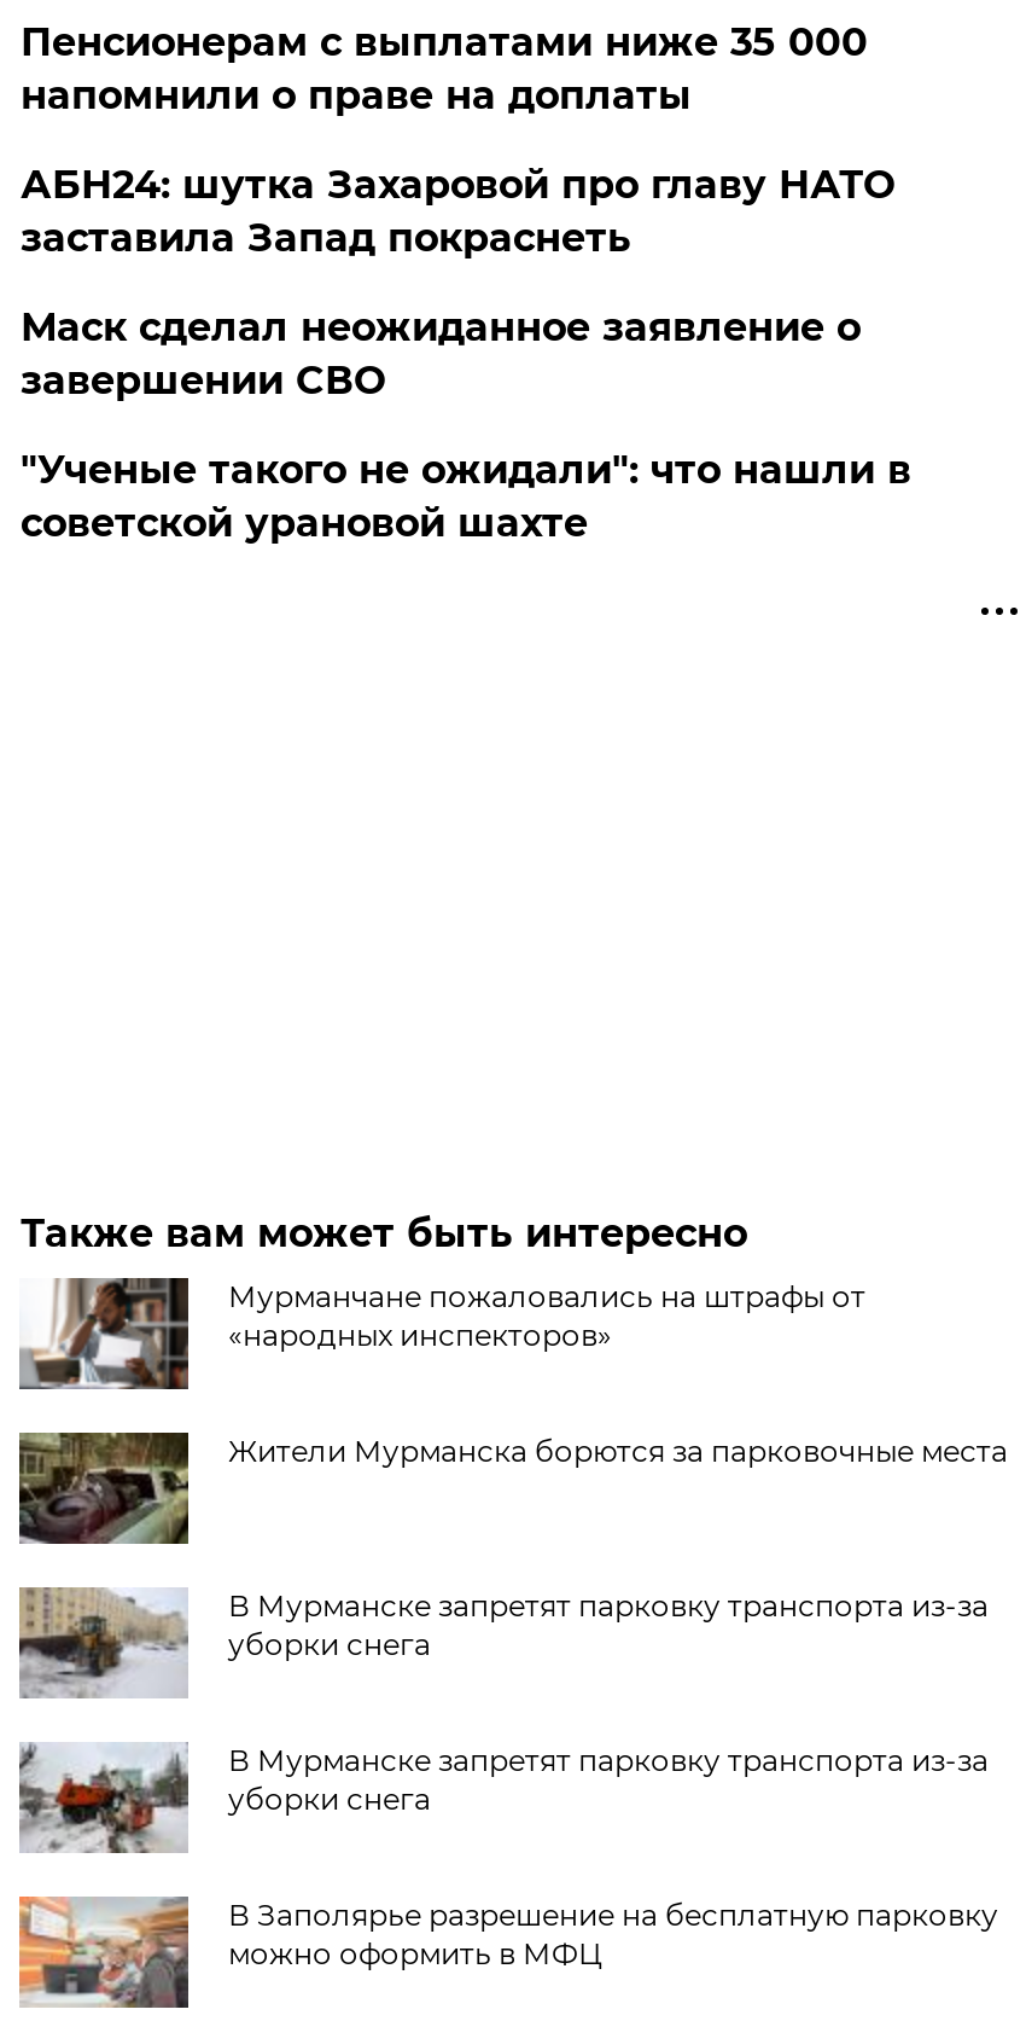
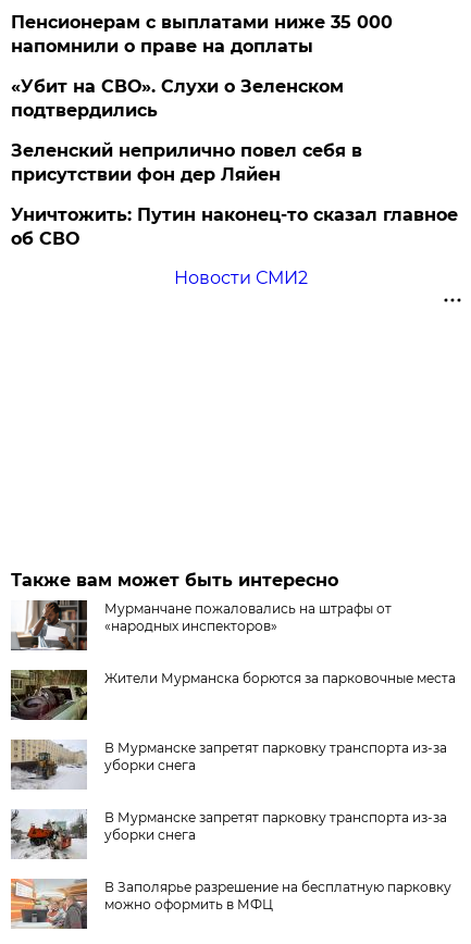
[20,162,911,546] АБН24: шутка Захаровой про главу НАТО | заставила Запад покраснеть | Маск сделал неожиданное заявление о | завершении СВО | "Ученые такого не ожидали": что нашли в | советской урановой шахте -> [11,76,458,288] «Убит на СВО». Слухи о Зеленском | подтвердились | Зеленский неприлично повел cебя в | присутствии фон дер Ляйен | Уничтожить: Путин наконец-то сказал главное | об СВО | Новости СМИ2

